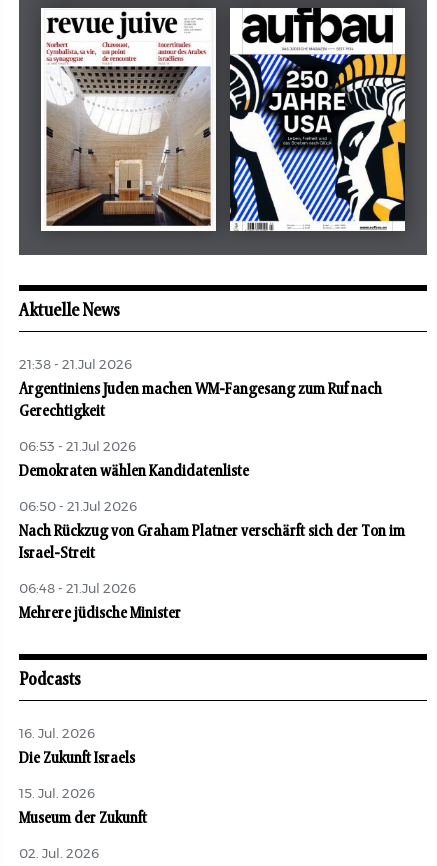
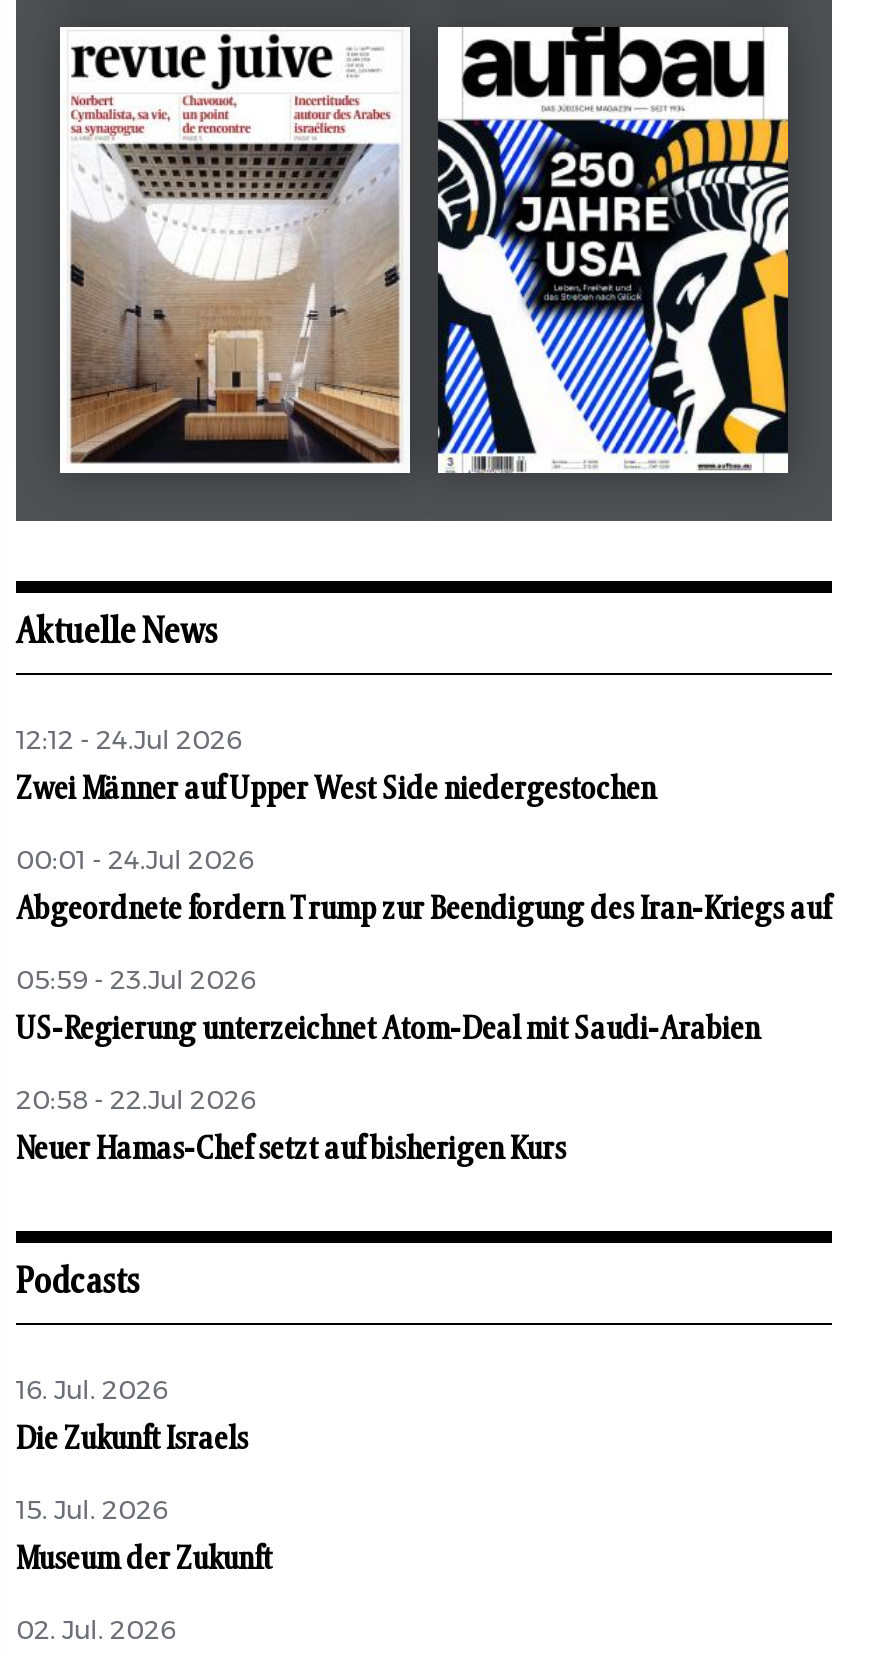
[19,359,132,372] 21:38 - 21.Jul 2026 -> [16,729,242,755] 12:12 - 24.Jul 2026
[19,381,382,419] Argentiniens Juden machen WM-Fangesang zum Ruf nach | Gerechtigkeit -> [16,773,656,805] Zwei Männer auf Upper West Side niedergestochen
[19,441,136,454] 06:53 - 21.Jul 2026 -> [16,849,254,875] 00:01 - 24.Jul 2026
[19,463,249,479] Demokraten wählen Kandidatenliste -> [16,893,830,925] Abgeordnete fordern Trump zur Beendigung des Iran-Kriegs auf
[19,501,137,514] 06:50 - 21.Jul 2026 -> [16,969,256,995] 05:59 - 23.Jul 2026
[19,523,405,561] Nach Rückzug von Graham Platner verschärft sich der Ton im | Israel-Streit -> [16,1013,760,1045] US-Regierung unterzeichnet Atom-Deal mit Saudi-Arabien
[19,583,136,596] 06:48 - 21.Jul 2026 -> [16,1089,256,1115] 20:58 - 22.Jul 2026
[19,605,181,621] Mehrere jüdische Minister -> [16,1133,566,1165] Neuer Hamas-Chef setzt auf bisherigen Kurs

